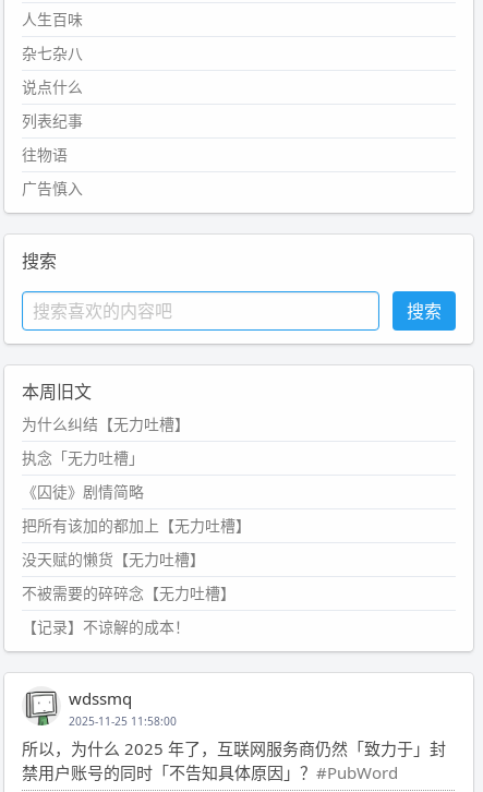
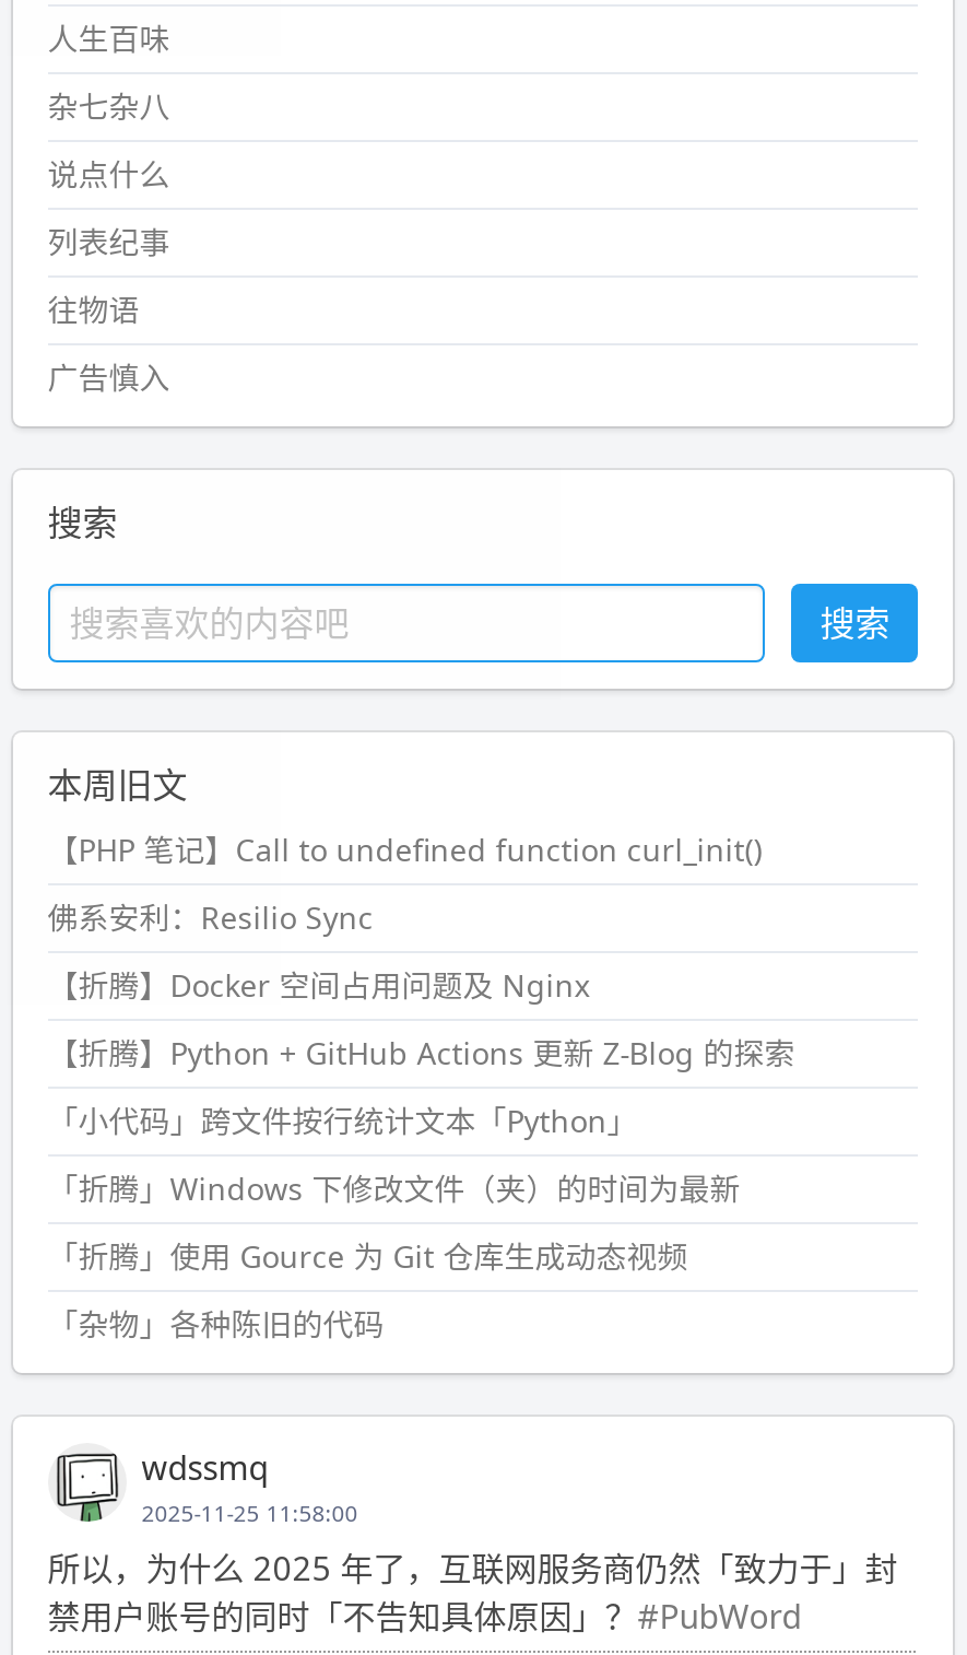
[22,414,251,638] 为什么纠结【无力吐槽】 | 执念「无力吐槽」 | 《囚徒》剧情简略 | 把所有该加的都加上【无力吐槽】 | 没天赋的懒货【无力吐槽】 | 不被需要的碎碎念【无力吐槽】 | 【记录】不谅解的成本！ -> [48,829,795,1345] 【PHP 笔记】Call to undefined function curl_init() | 佛系安利：Resilio Sync | 【折腾】Docker 空间占用问题及 Nginx | 【折腾】Python + GitHub Actions 更新 Z-Blog 的探索 | 「小代码」跨文件按行统计文本「Python」 | 「折腾」Windows 下修改文件（夹）的时间为最新 | 「折腾」使用 Gource 为 Git 仓库生成动态视频 | 「杂物」各种陈旧的代码

